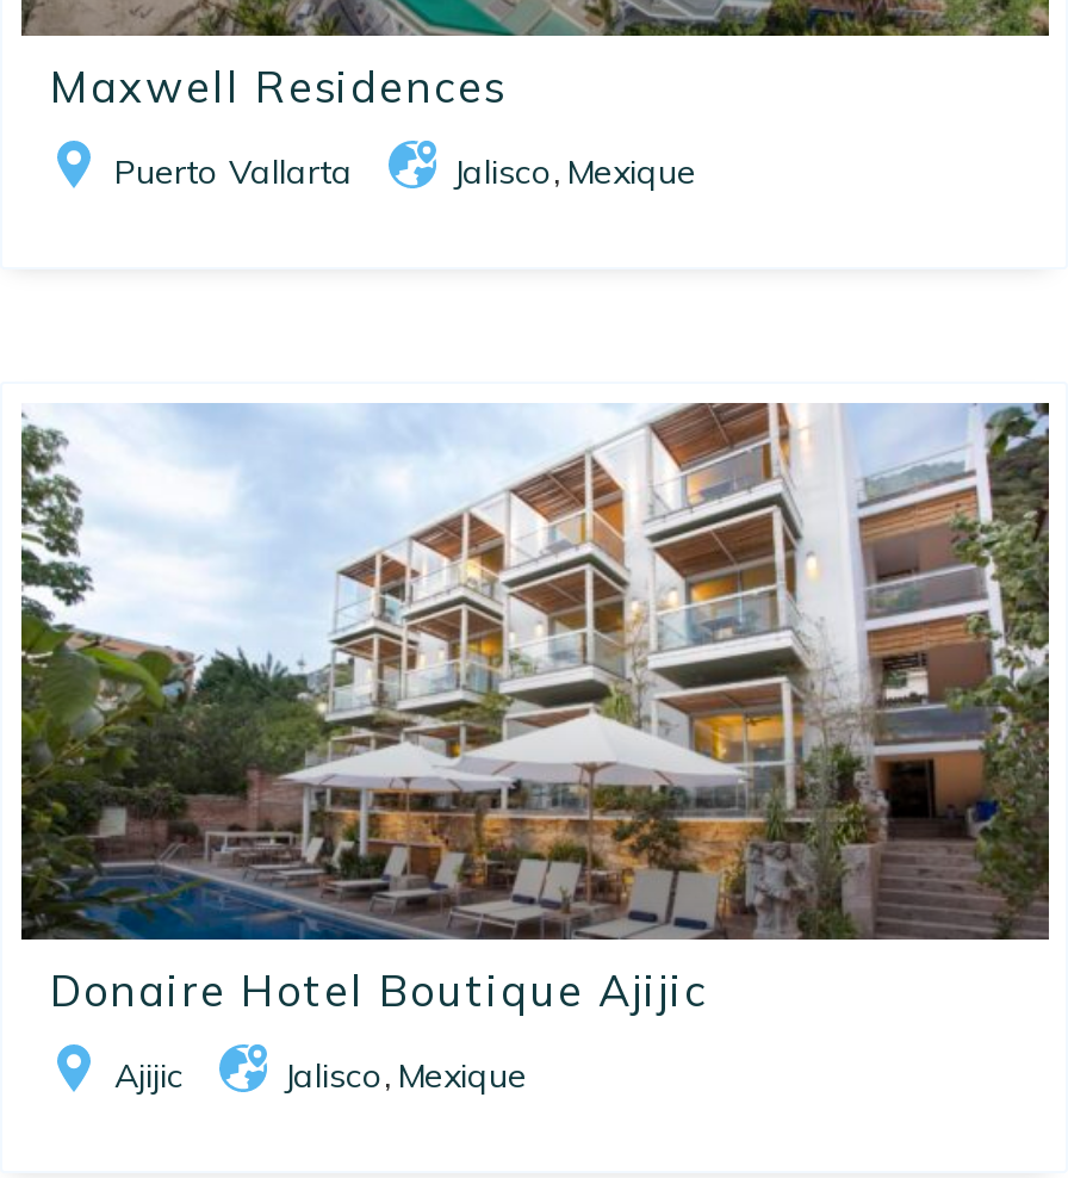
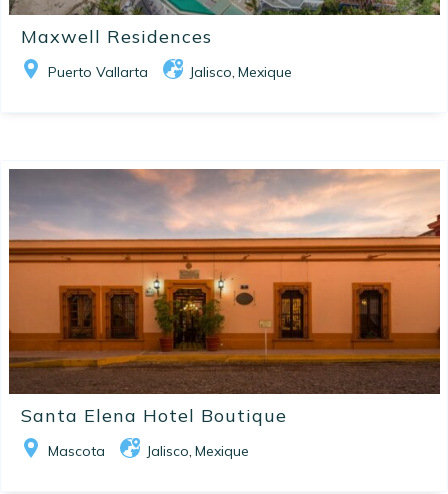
[19,401,1051,1019] [image] | Donaire Hotel Boutique Ajijic -> [8,168,441,427] [image] | Santa Elena Hotel Boutique
[114,1055,184,1098] Ajijic -> [48,442,105,460] Mascota

